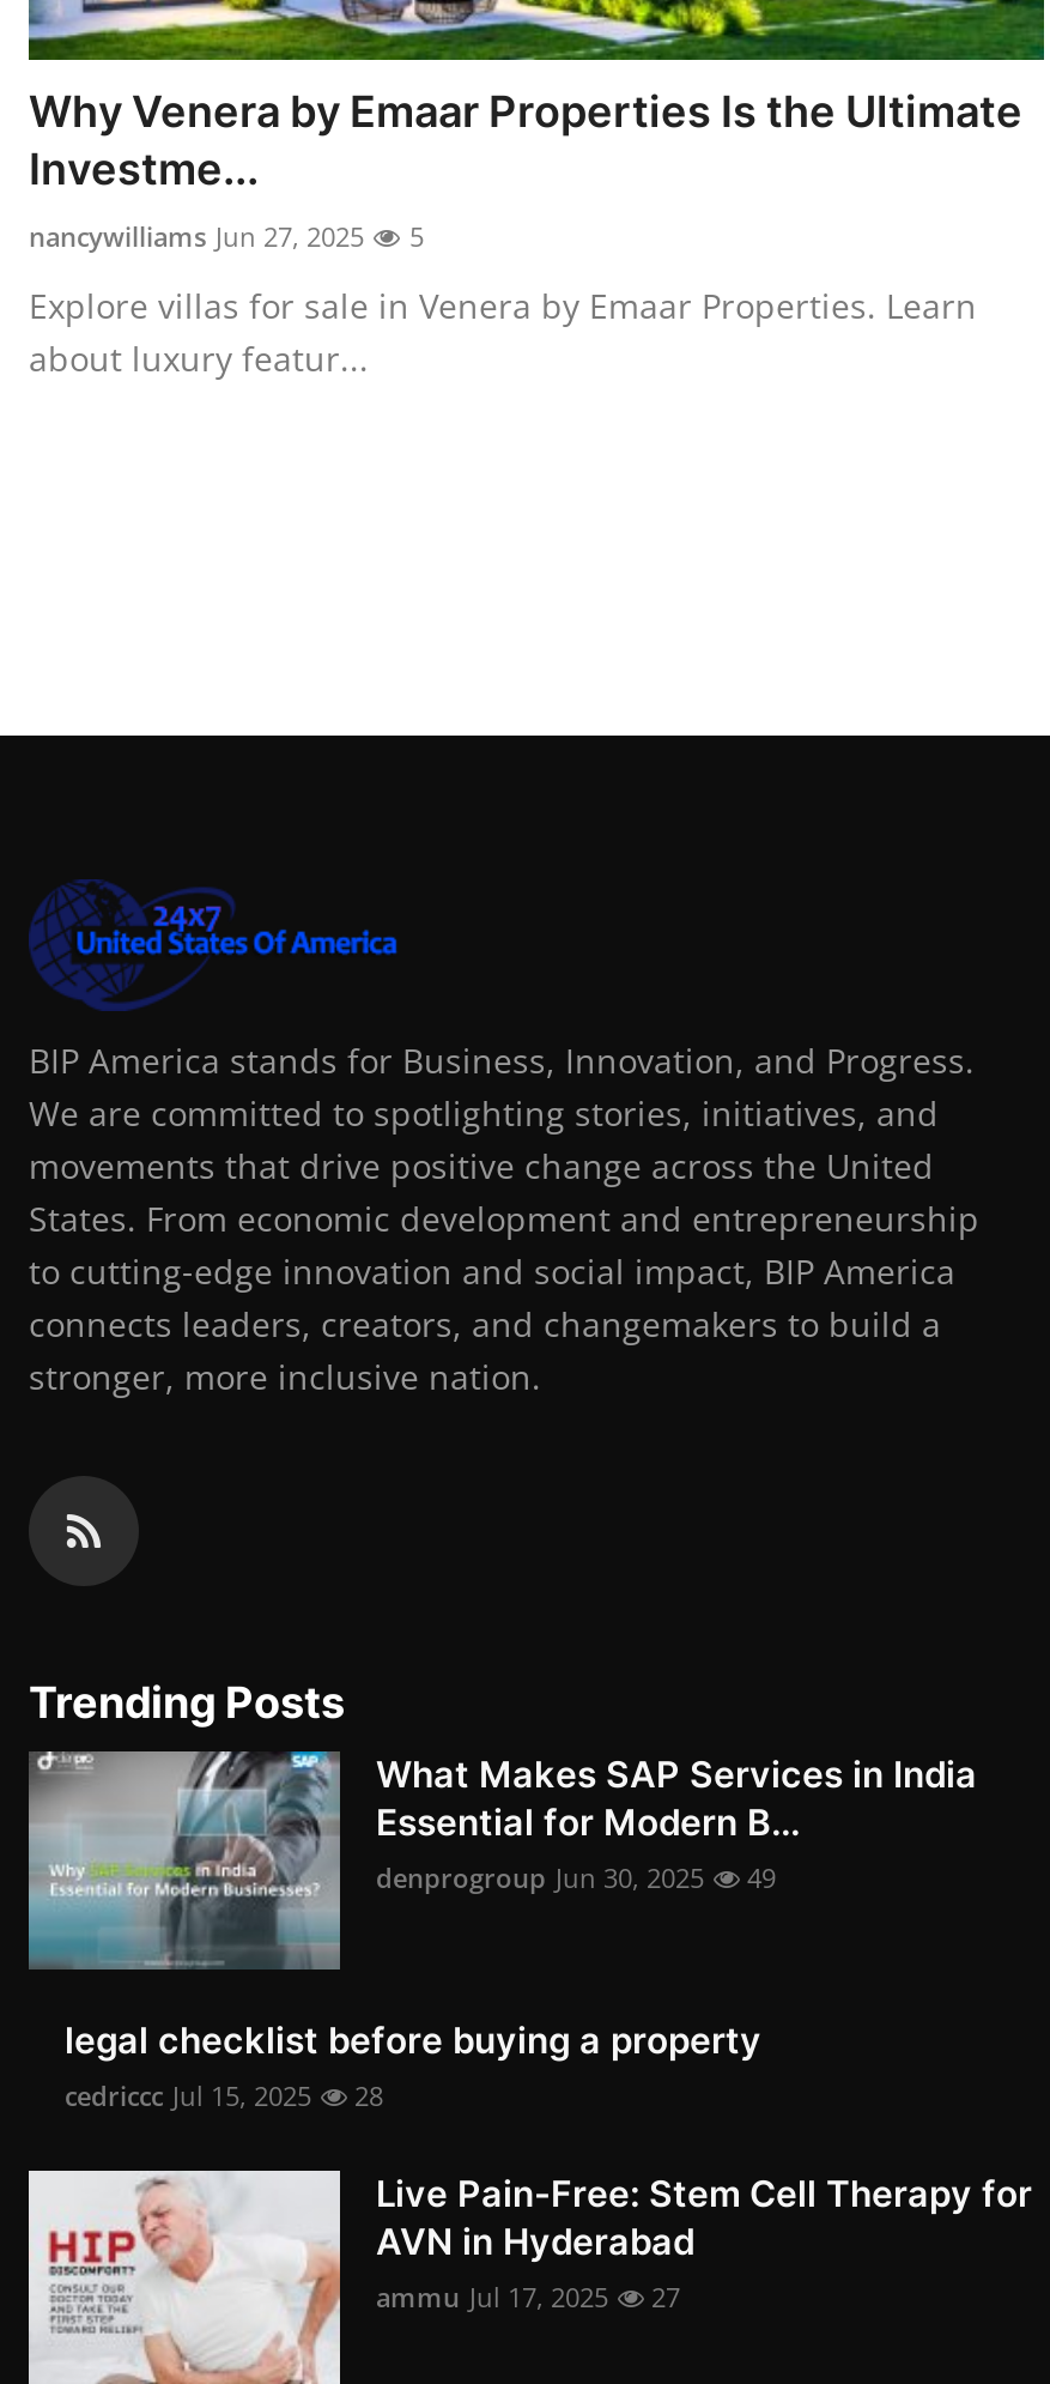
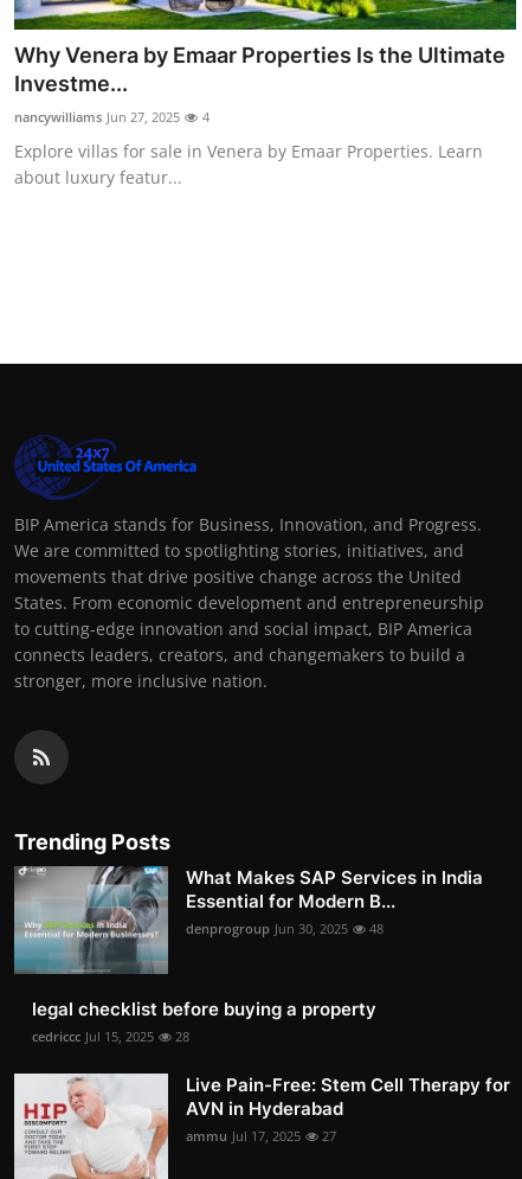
[29,218,424,253] nancywilliams Jun 27, 2025 5 -> [14,108,210,125] nancywilliams Jun 27, 2025 4
[376,1859,776,1895] denprogroup Jun 30, 2025 49 -> [186,919,384,937] denprogroup Jun 30, 2025 48

